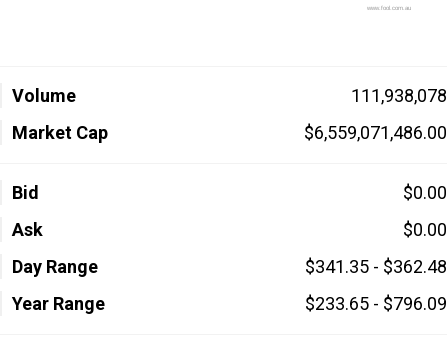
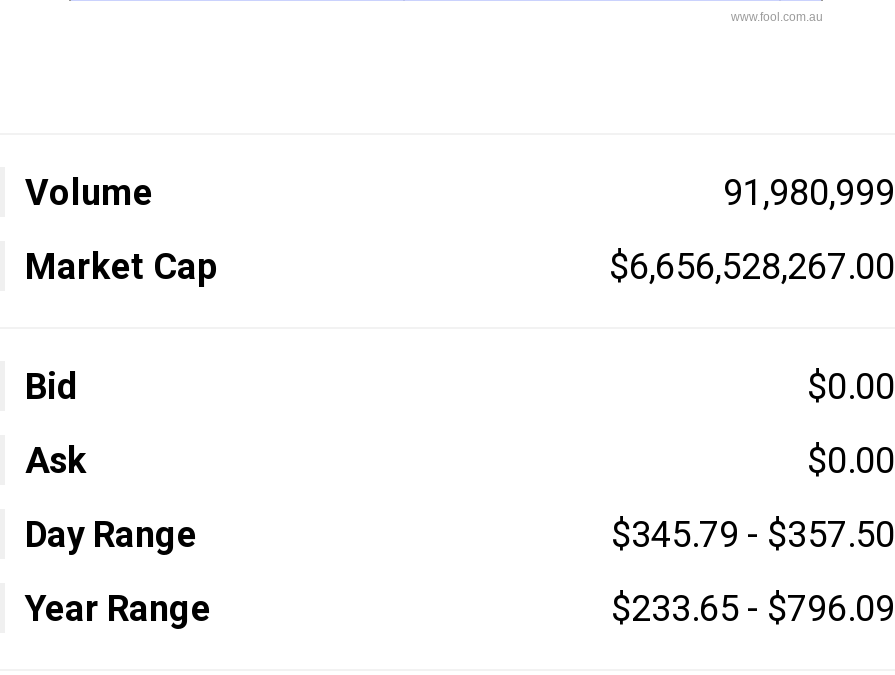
[351,85,447,106] 111,938,078 -> [723,171,895,213] 91,980,999
[304,122,447,143] $6,559,071,486.00 -> [609,245,895,287] $6,656,528,267.00
[305,256,447,277] $341.35 - $362.48 -> [611,513,895,555] $345.79 - $357.50

